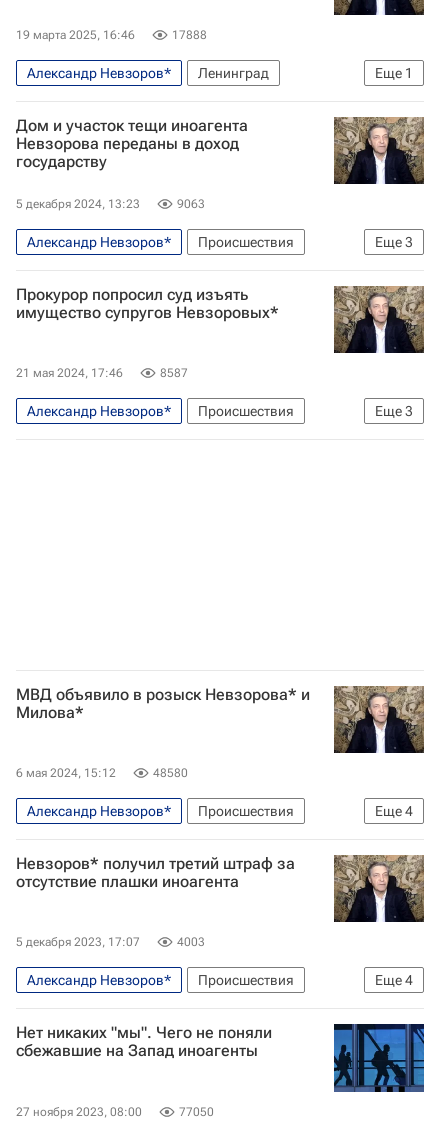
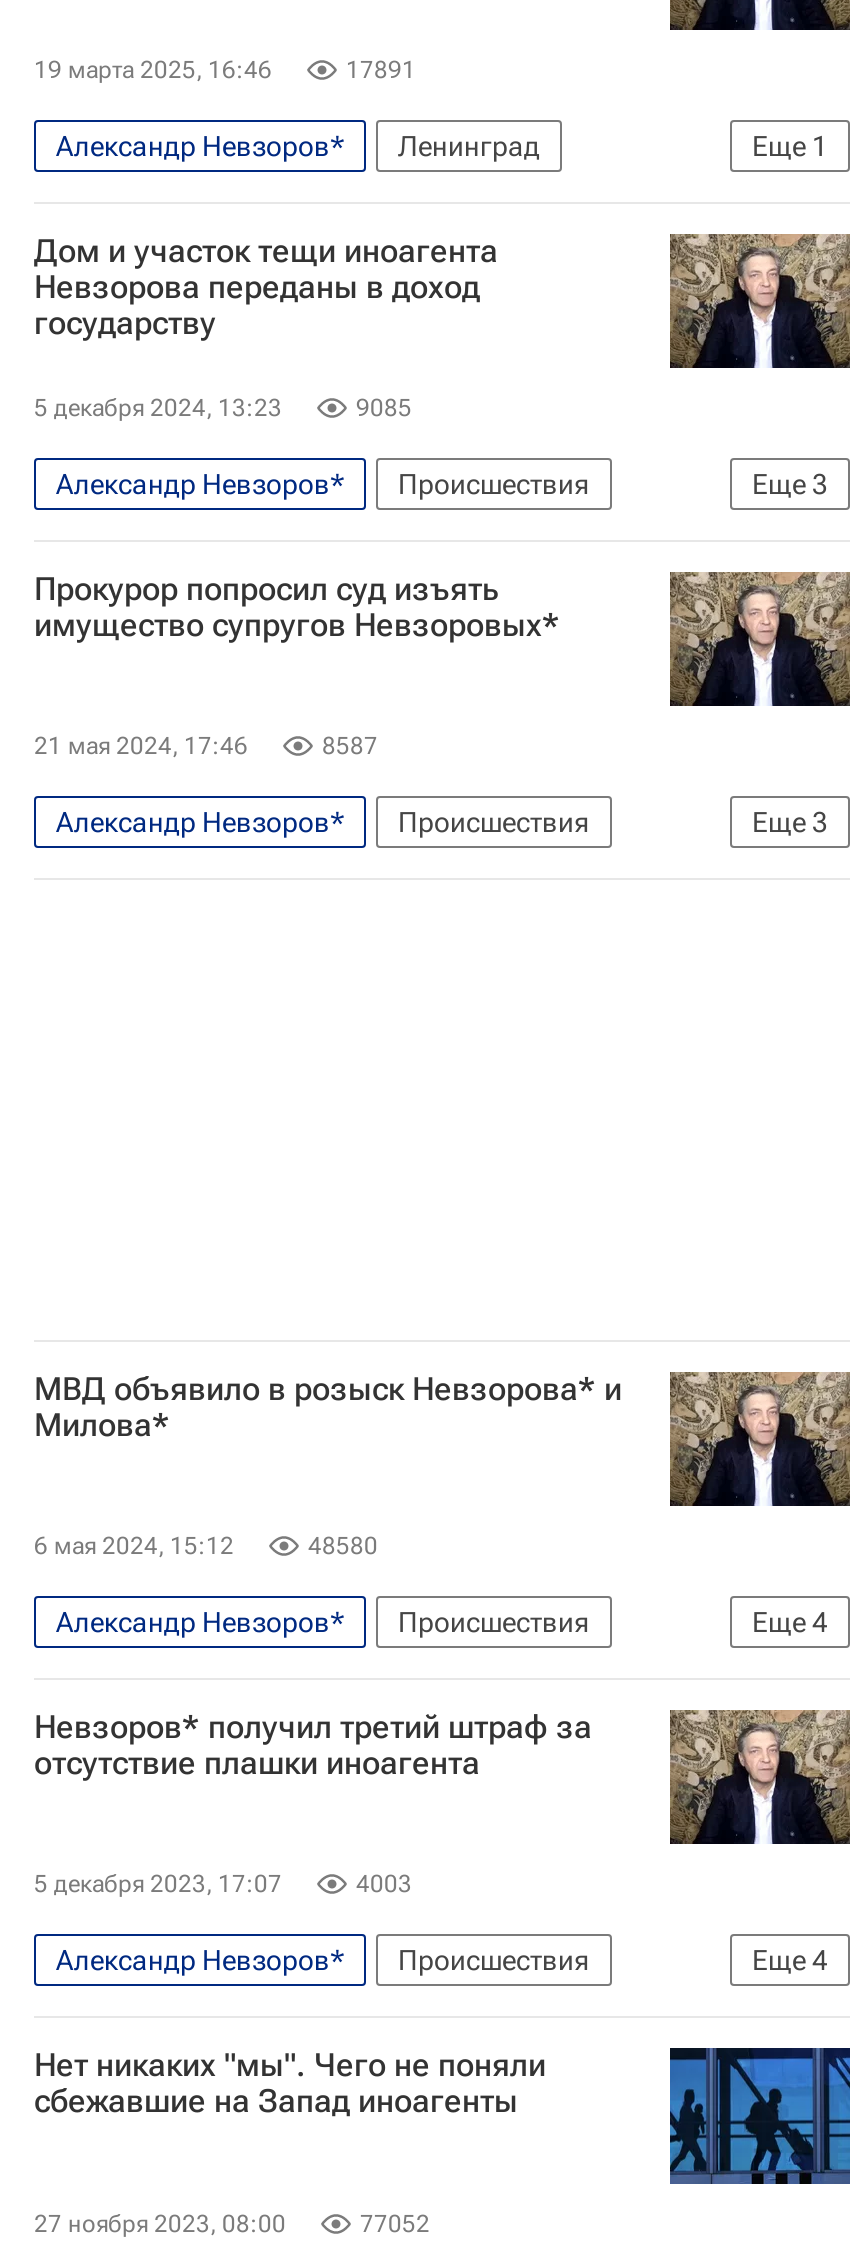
[172,28,207,42] 17888 -> [346,56,416,84] 17891
[177,197,205,211] 9063 -> [356,394,412,422] 9085
[179,1104,214,1118] 77050 -> [360,2209,430,2237] 77052

